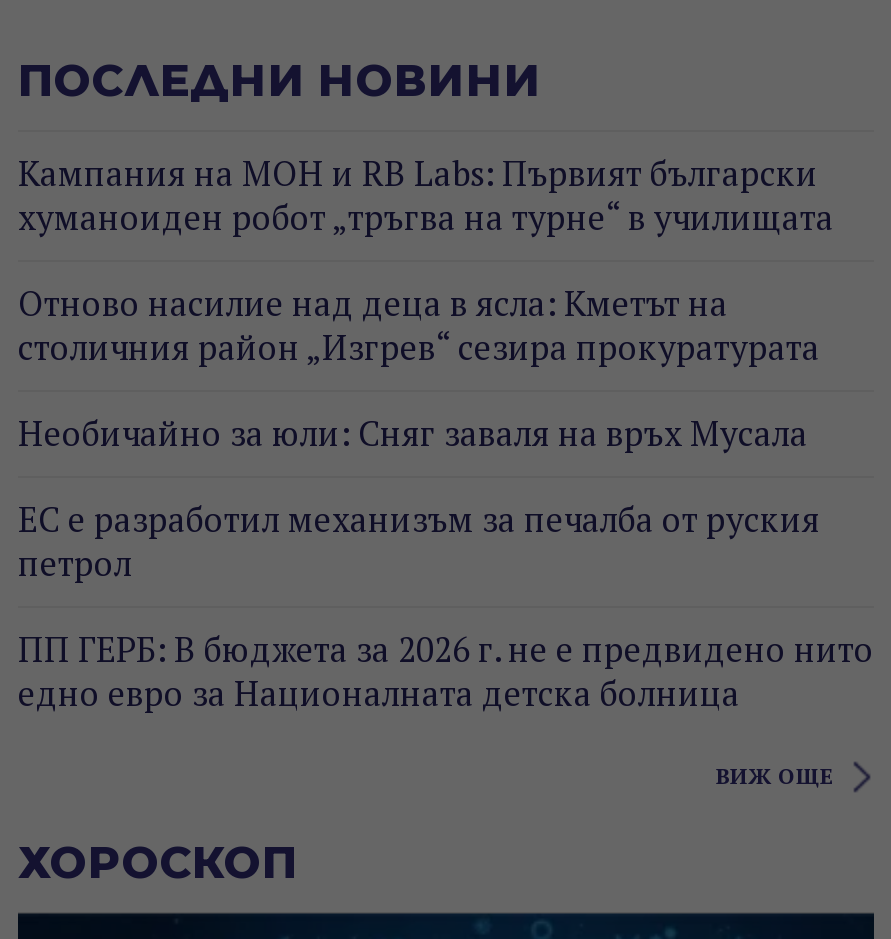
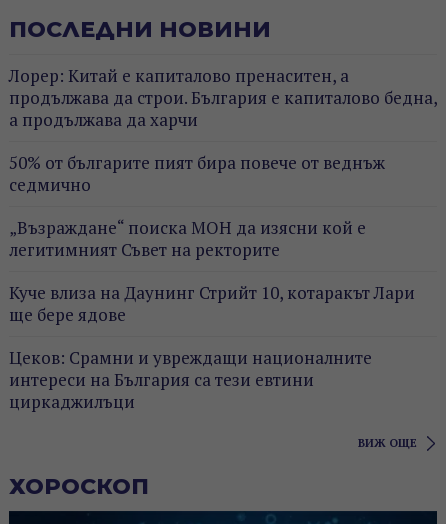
[18,151,834,241] Кампания на МОН и RB Labs: Първият български | хуманоиден робот „тръгва на турне“ в училищата -> [9,64,437,131] Лорер: Китай е капиталово пренаситен, а | продължава да строи. България е капиталово бедна, | а продължава да харчи
[18,281,820,371] Отново насилие над деца в ясла: Кметът на | столичния район „Изгрев“ сезира прокуратурата -> [9,151,385,196] 50% от българите пият бира повече от веднъж | седмично
[18,411,808,457] Необичайно за юли: Сняг заваля на връх Мусала -> [9,216,366,261] „Възраждане“ поиска МОН да изясни кой е | легитимният Съвет на ректорите
[18,497,820,587] ЕС е разработил механизъм за печалба от руския | петрол -> [9,281,415,326] Куче влиза на Даунинг Стрийт 10, котаракът Лари | ще бере ядове
[18,627,874,717] ПП ГЕРБ: В бюджета за 2026 г. не е предвидено нито | едно евро за Националната детска болница -> [9,346,372,413] Цеков: Срамни и увреждащи националните | интереси на България са тези евтини | циркаджилъци

